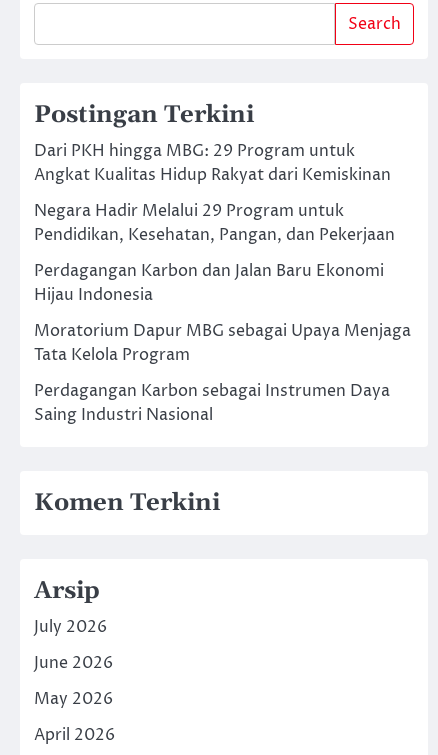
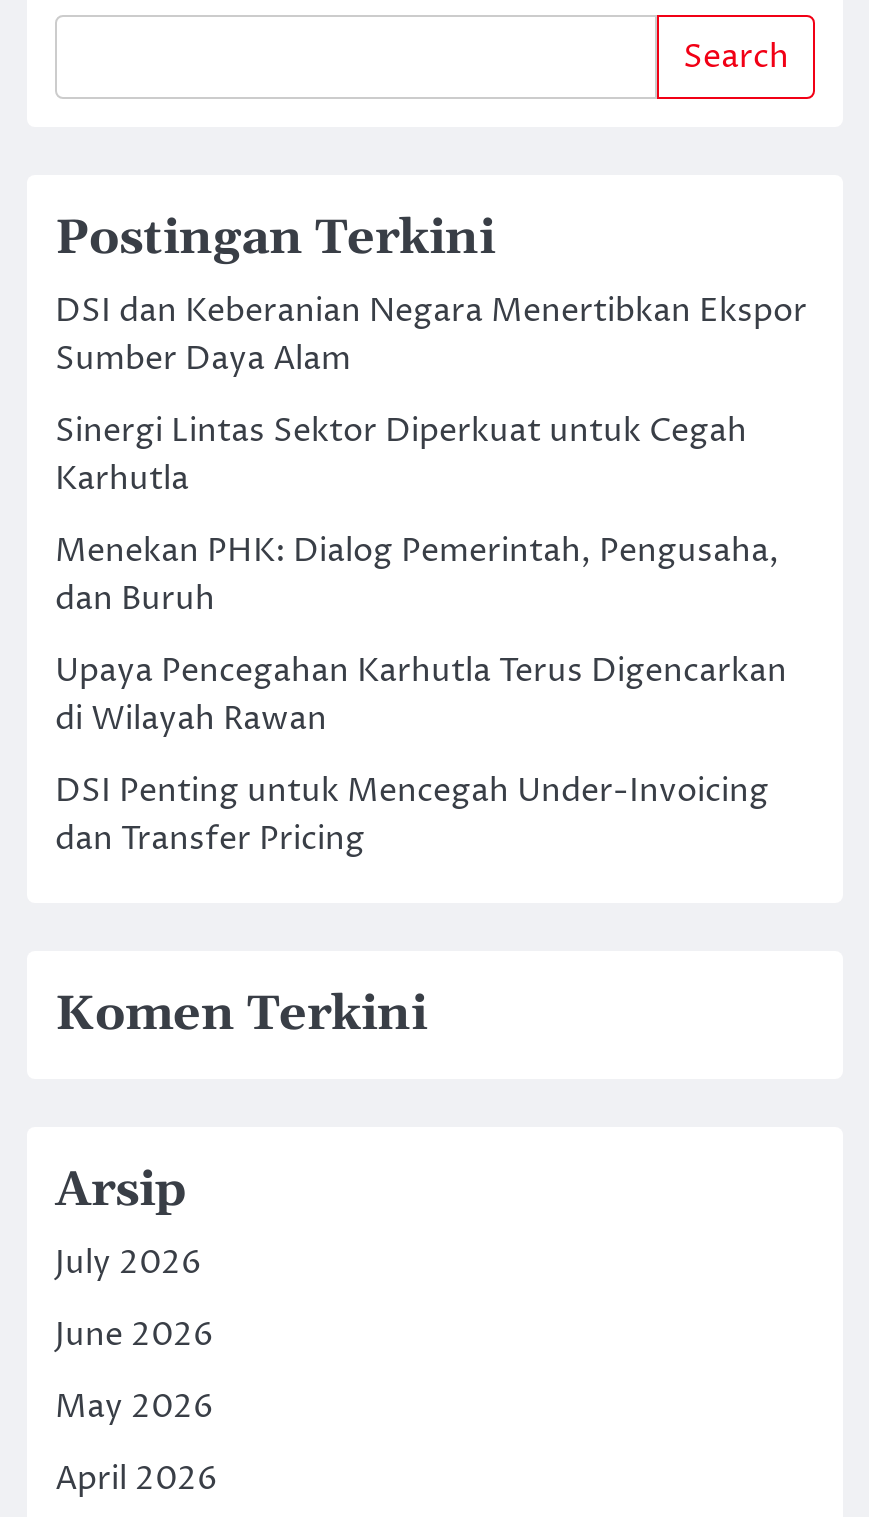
[34,140,391,186] Dari PKH hingga MBG: 29 Program untuk | Angkat Kualitas Hidup Rakyat dari Kemiskinan -> [55,289,807,381] DSI dan Keberanian Negara Menertibkan Ekspor | Sumber Daya Alam
[34,200,395,246] Negara Hadir Melalui 29 Program untuk | Pendidikan, Kesehatan, Pangan, dan Pekerjaan -> [55,409,747,501] Sinergi Lintas Sektor Diperkuat untuk Cegah | Karhutla
[34,260,384,306] Perdagangan Karbon dan Jalan Baru Ekonomi | Hijau Indonesia -> [55,529,779,621] Menekan PHK: Dialog Pemerintah, Pengusaha, | dan Buruh
[34,320,411,366] Moratorium Dapur MBG sebagai Upaya Menjaga | Tata Kelola Program -> [55,649,787,741] Upaya Pencegahan Karhutla Terus Digencarkan | di Wilayah Rawan
[34,380,390,426] Perdagangan Karbon sebagai Instrumen Daya | Saing Industri Nasional -> [55,769,769,861] DSI Penting untuk Mencegah Under-Invoicing | dan Transfer Pricing

